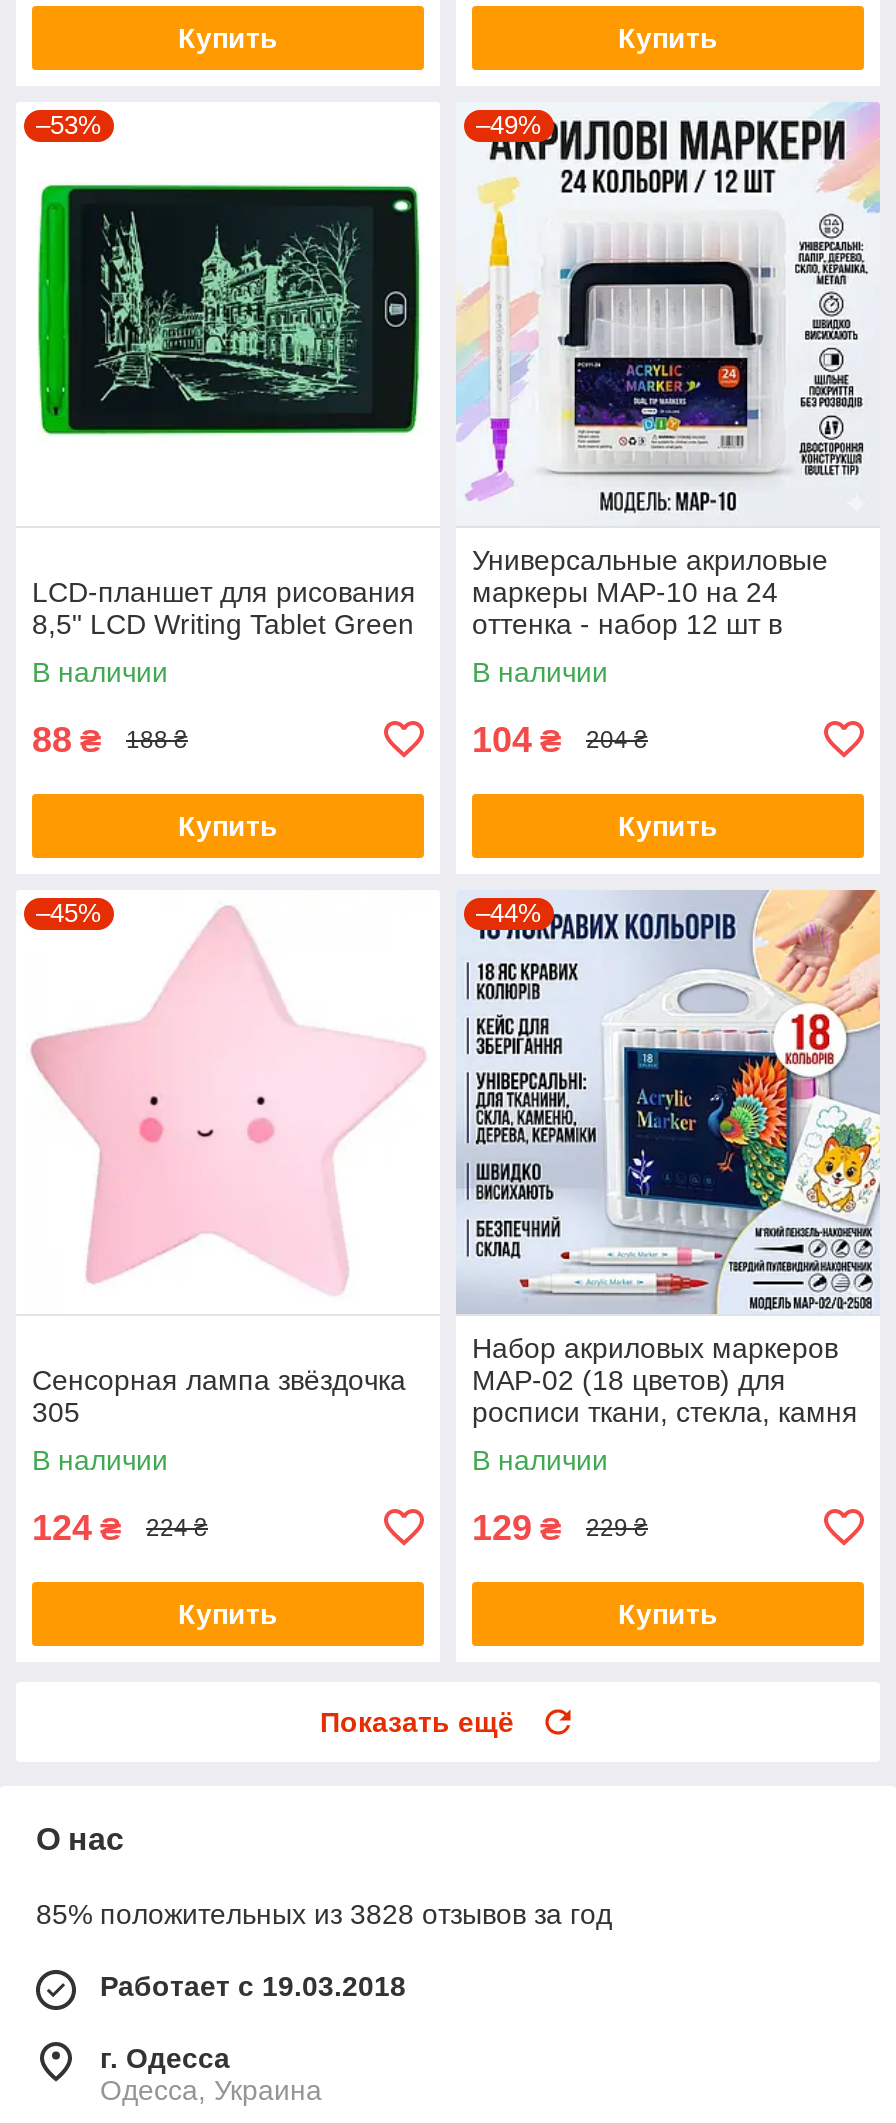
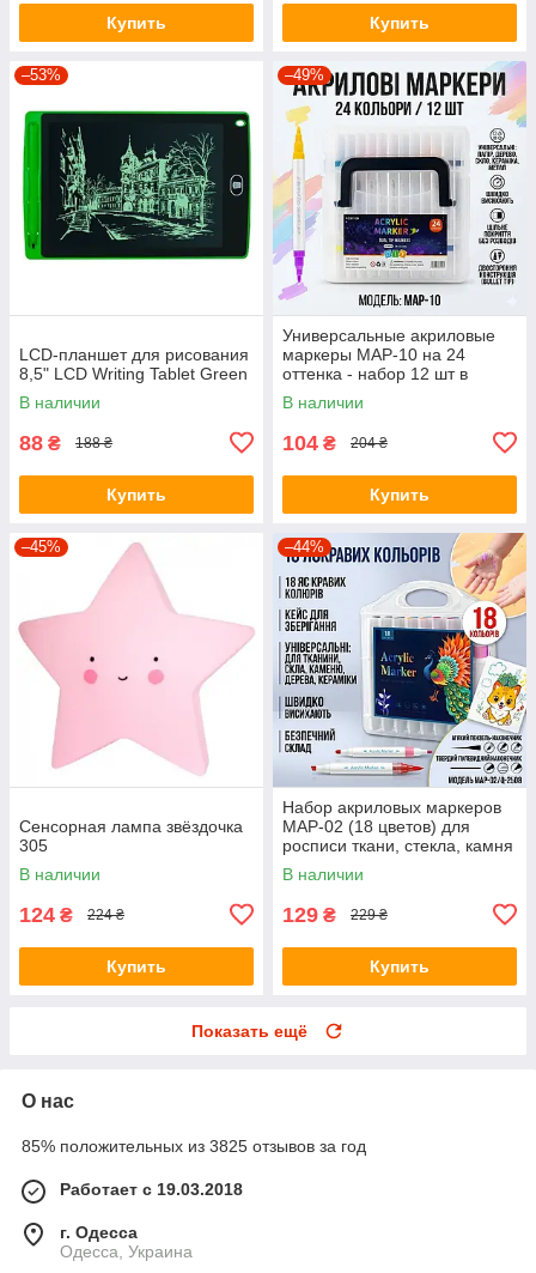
[36,1898,612,1930] 85% положительных из 3828 отзывов за год -> [22,1136,366,1155] 85% положительных из 3825 отзывов за год

